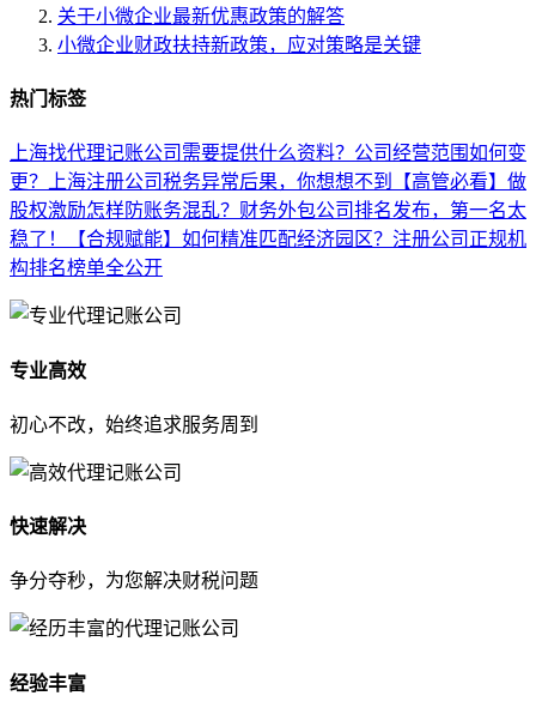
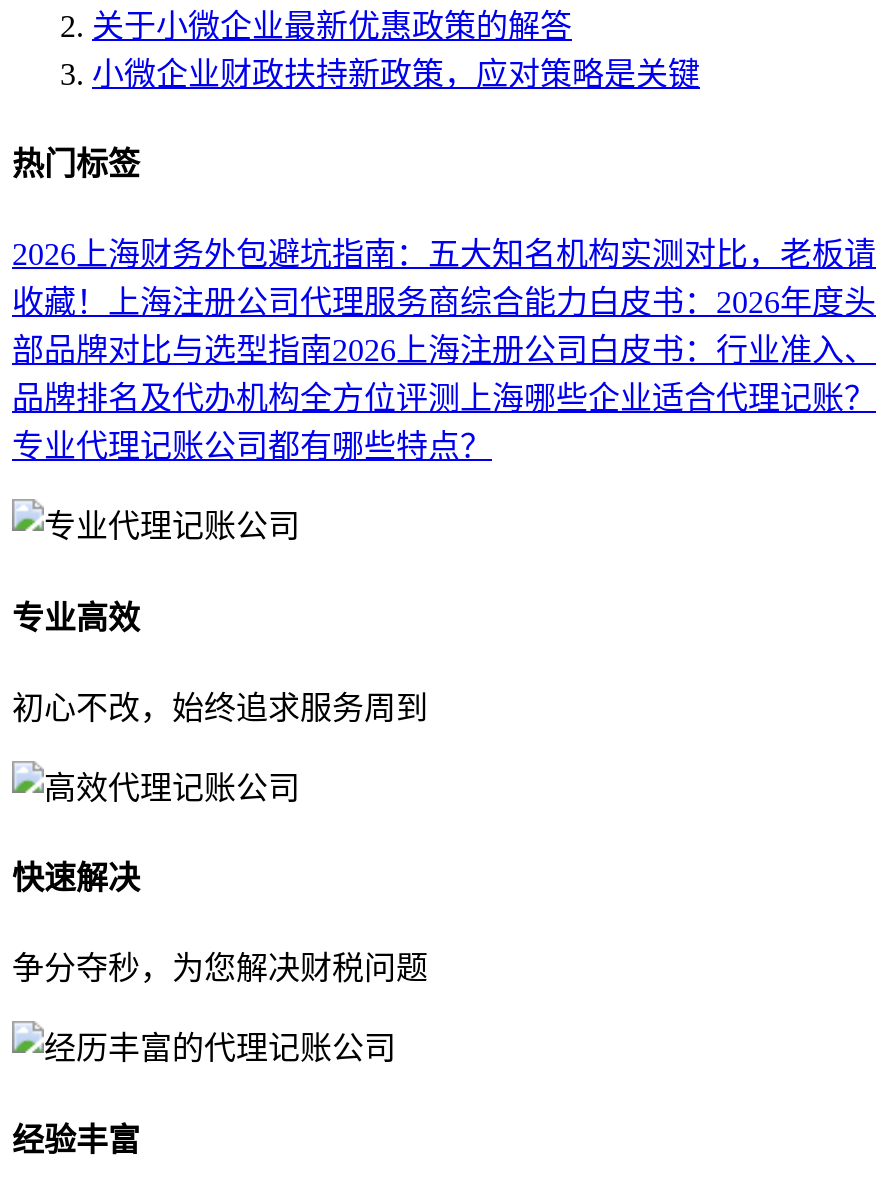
[10,143,526,278] 上海找代理记账公司需要提供什么资料？公司经营范围如何变 | 更？上海注册公司税务异常后果，你想想不到【高管必看】做 | 股权激励怎样防账务混乱？财务外包公司排名发布，第一名太 | 稳了！【合规赋能】如何精准匹配经济园区？注册公司正规机 | 构排名榜单全公开 -> [12,238,876,464] 2026上海财务外包避坑指南：五大知名机构实测对比，老板请 | 收藏！上海注册公司代理服务商综合能力白皮书：2026年度头 | 部品牌对比与选型指南2026上海注册公司白皮书：行业准入、 | 品牌排名及代办机构全方位评测上海哪些企业适合代理记账？ | 专业代理记账公司都有哪些特点？

